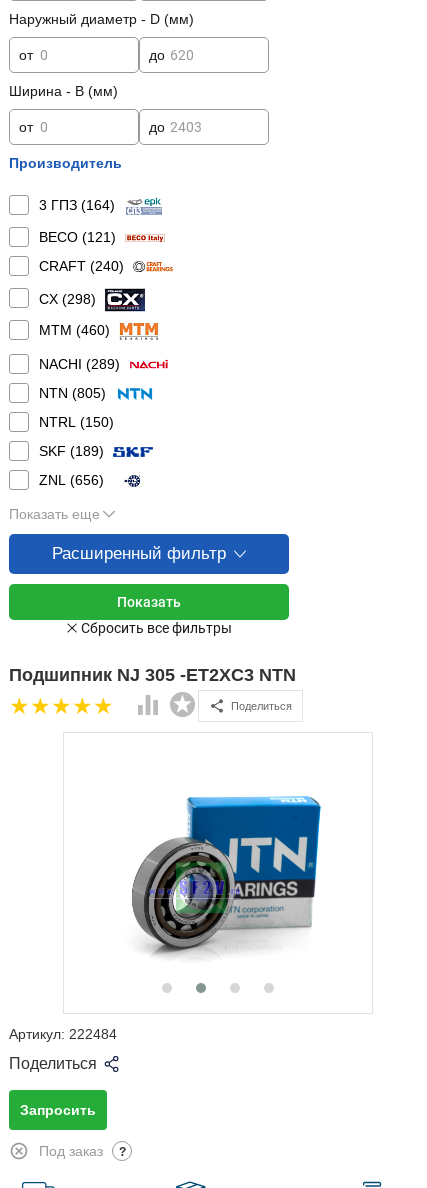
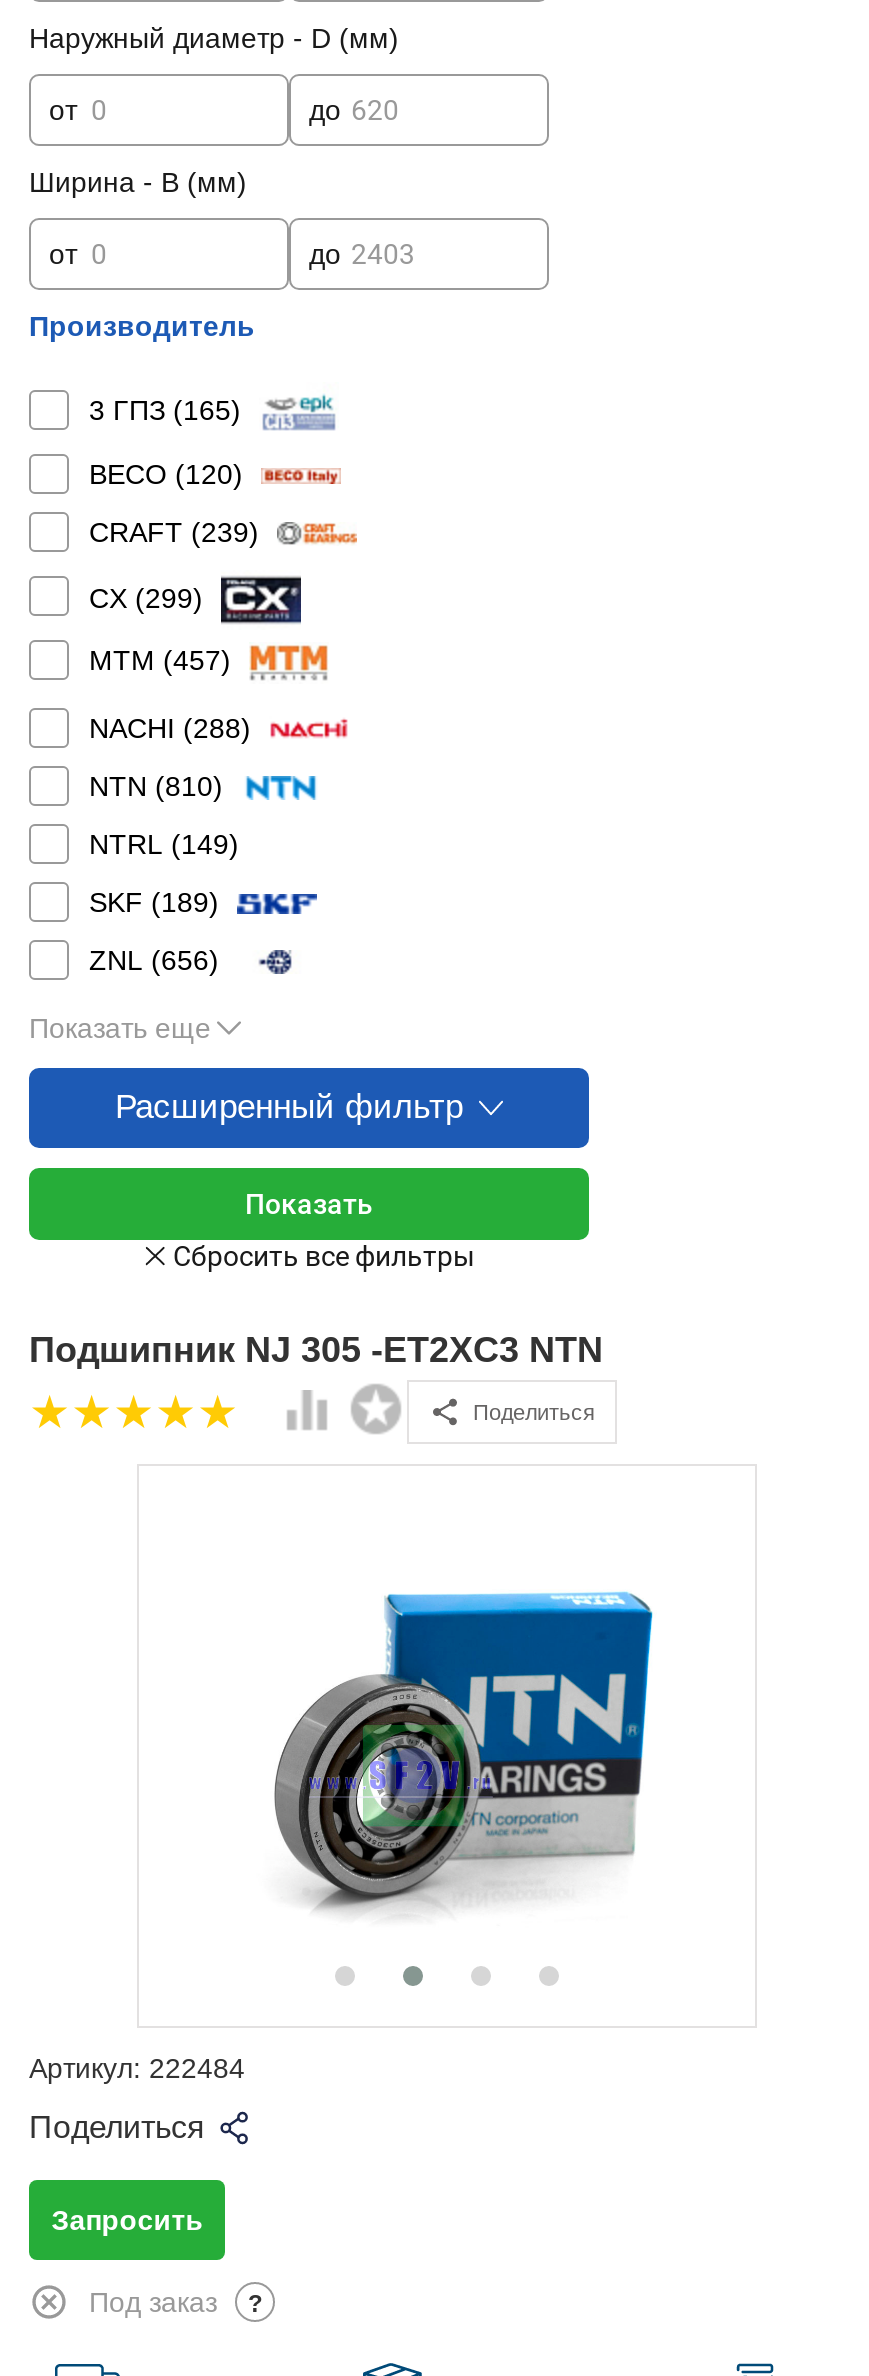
[39,197,115,213] 3 ГПЗ (164) -> [89,394,241,426] 3 ГПЗ (165)
[39,229,116,245] BECO (121) -> [89,458,243,490] BECO (120)
[39,258,124,274] CRAFT (240) -> [89,516,259,548] CRAFT (239)
[39,291,96,307] CX (298) -> [89,581,203,613] CX (299)
[39,322,110,338] MTM (460) -> [89,644,231,676] MTM (457)
[39,356,120,372] NACHI (289) -> [89,712,251,744] NACHI (288)
[39,385,106,401] NTN (805) -> [89,770,223,802] NTN (810)
[39,414,114,430] NTRL (150) -> [89,828,239,860] NTRL (149)

